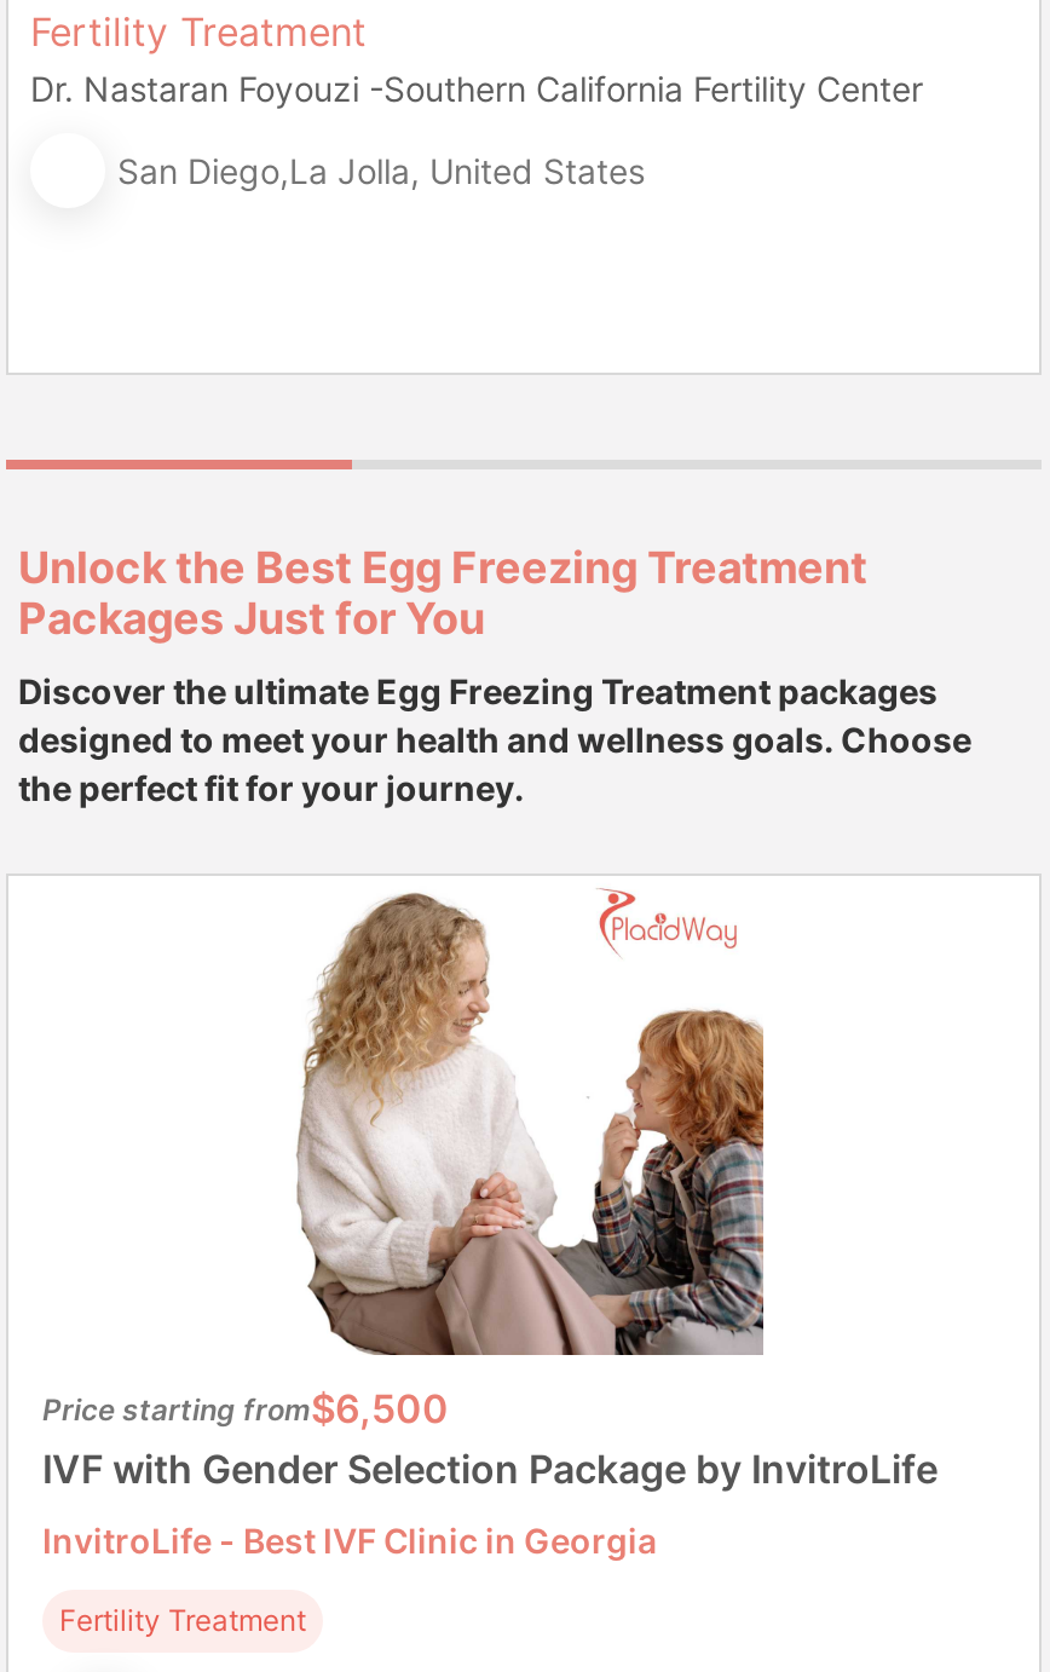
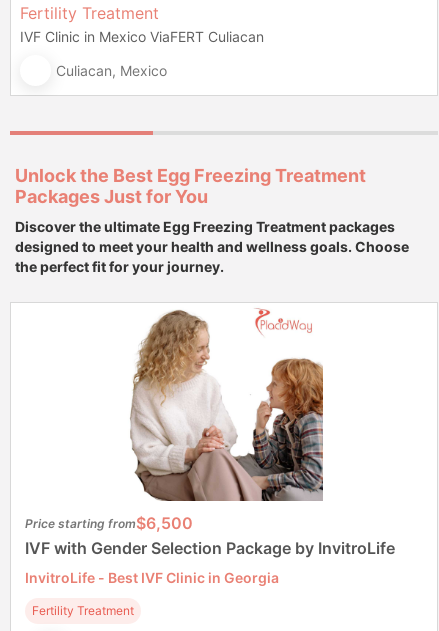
[30,68,923,109] Dr. Nastaran Foyouzi -Southern California Fertility Center -> [20,28,264,45] IVF Clinic in Mexico ViaFERT Culiacan
[117,149,645,190] San Diego,La Jolla, United States -> [56,61,167,78] Culiacan, Mexico

